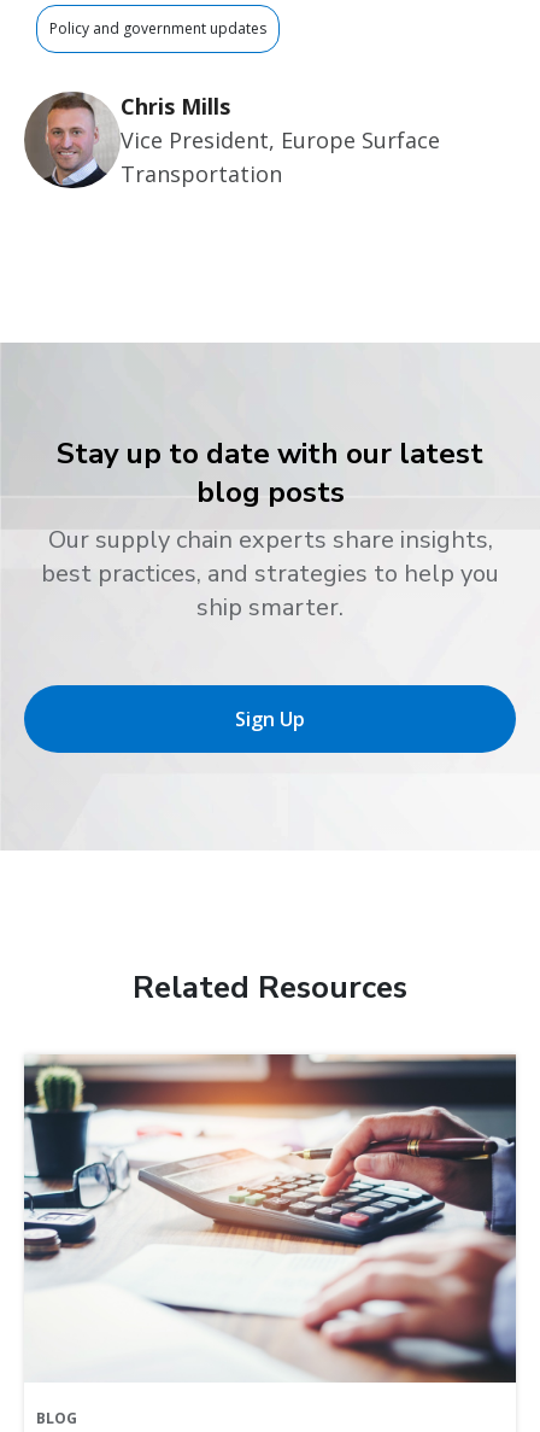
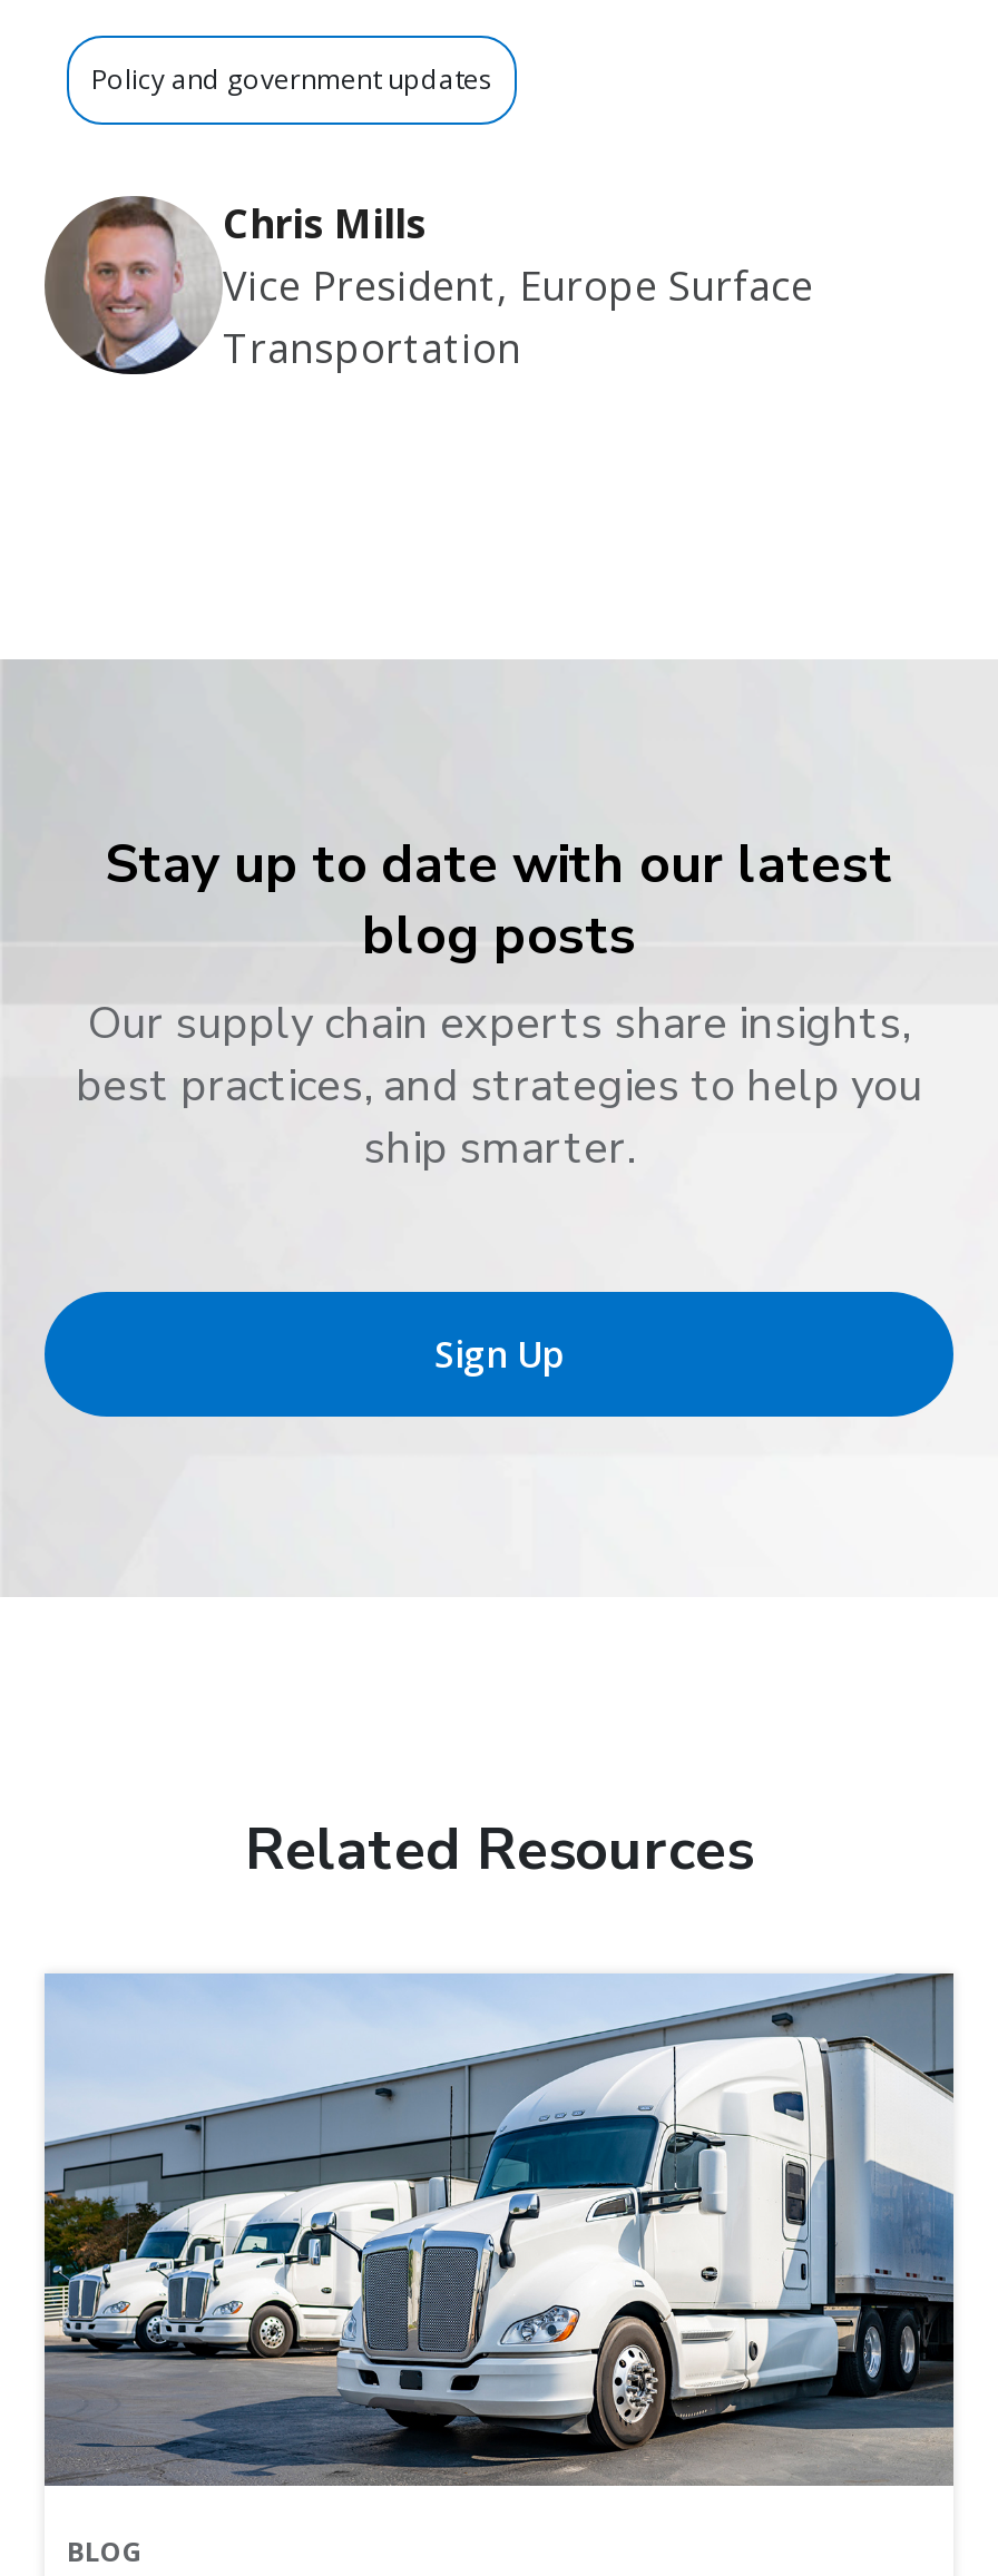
[23,1053,517,1383] [image] -> [42,1971,956,2486] [image]

